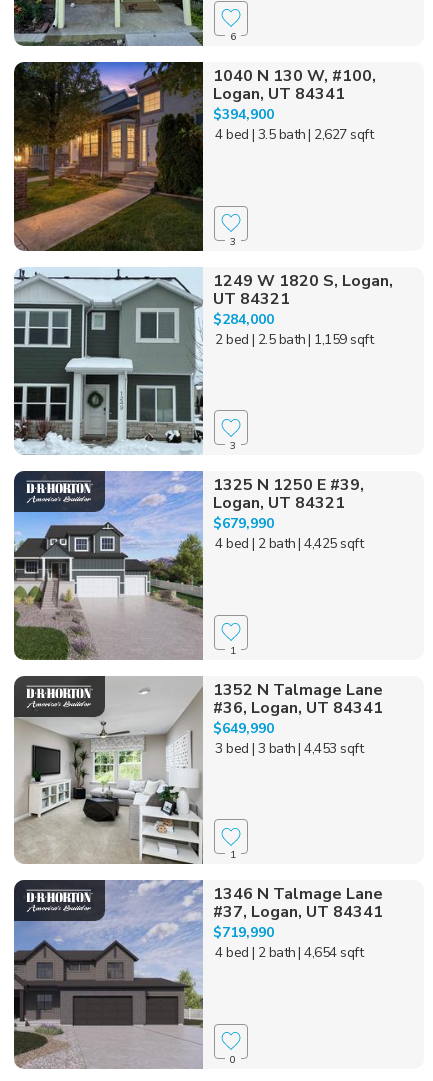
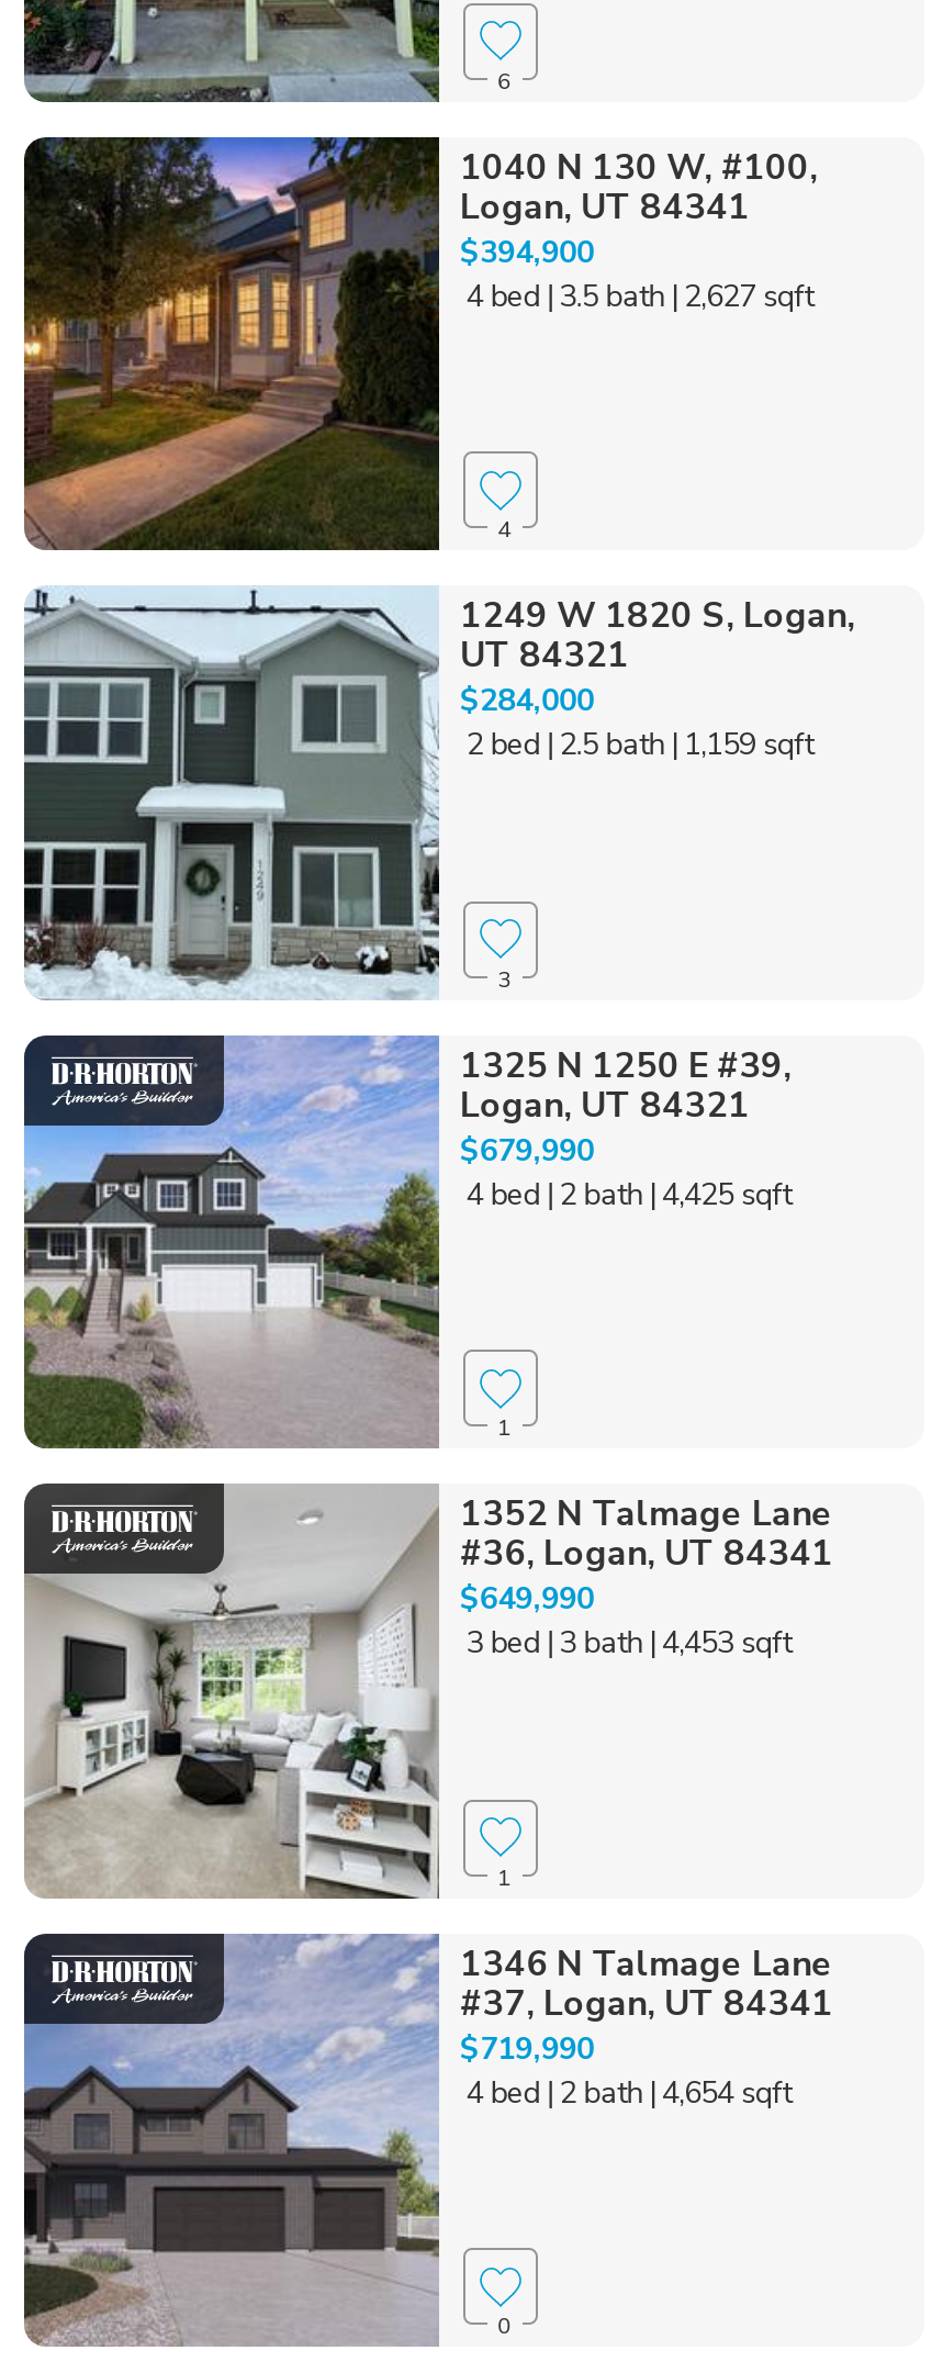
[230,233,236,248] 3 -> [498,513,511,546] 4

